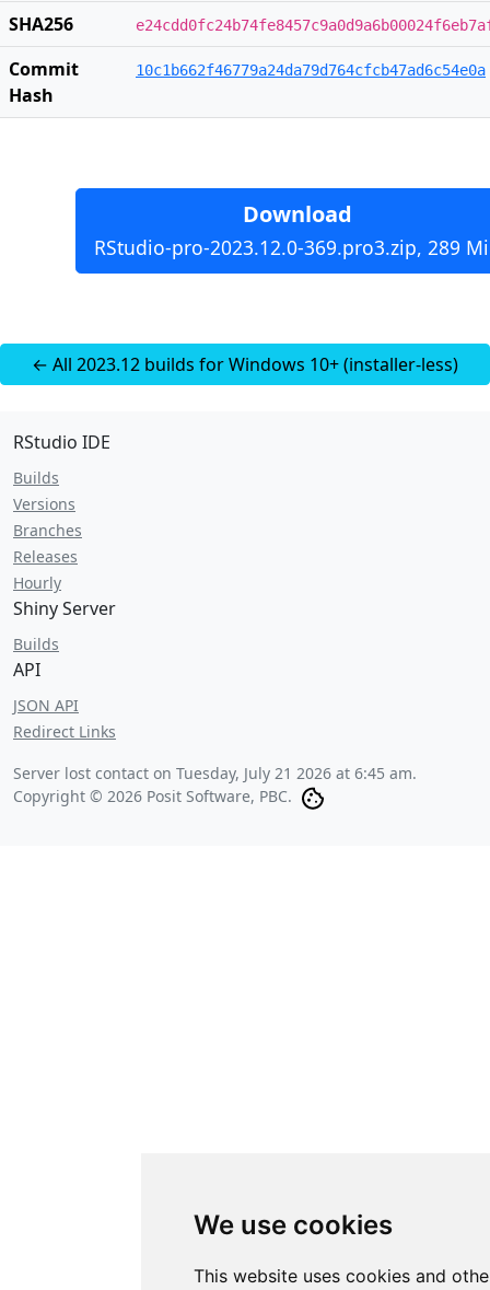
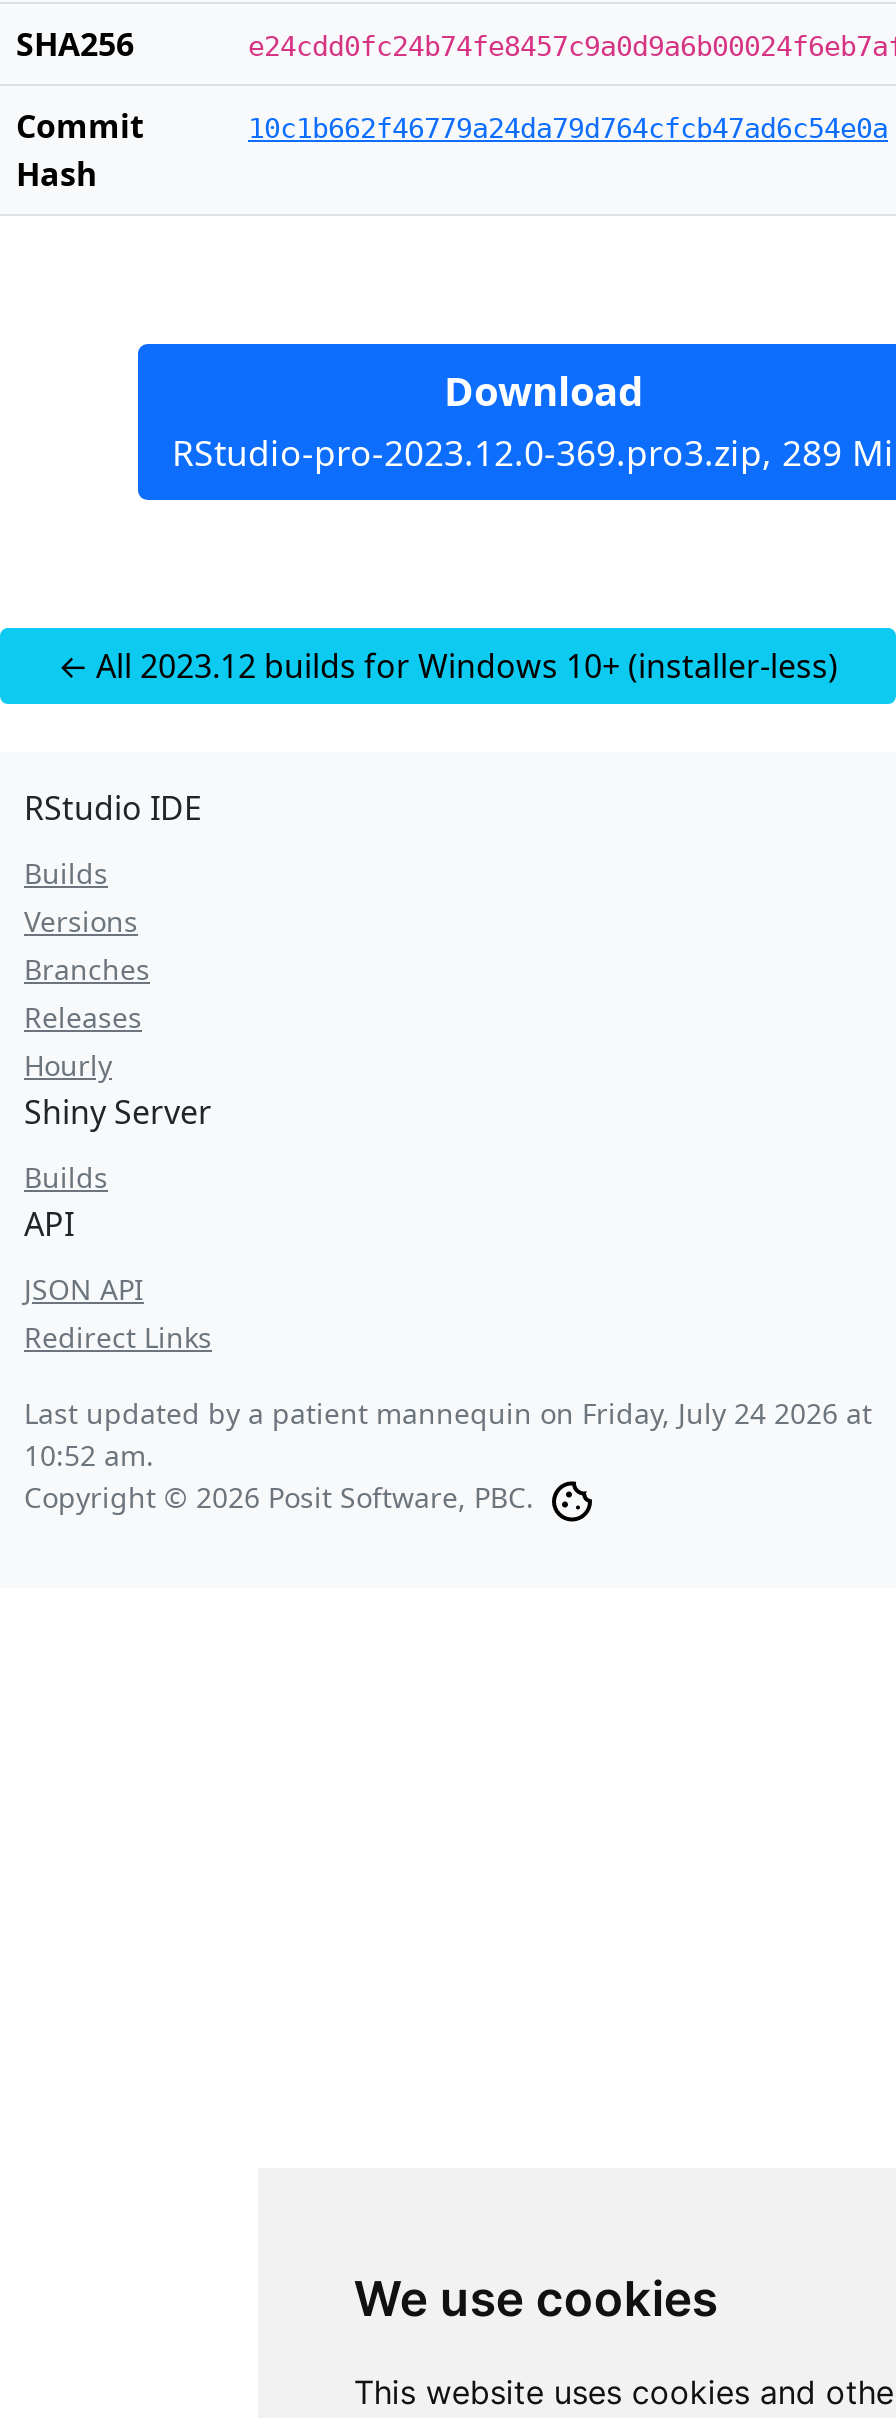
[13,763,417,783] Server lost contact on Tuesday, July 21 2026 at 6:45 am. -> [24,1394,872,1474] Last updated by a patient mannequin on Friday, July 24 2026 at | 10:52 am.

